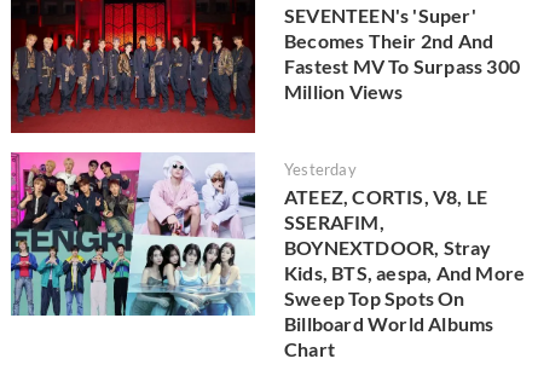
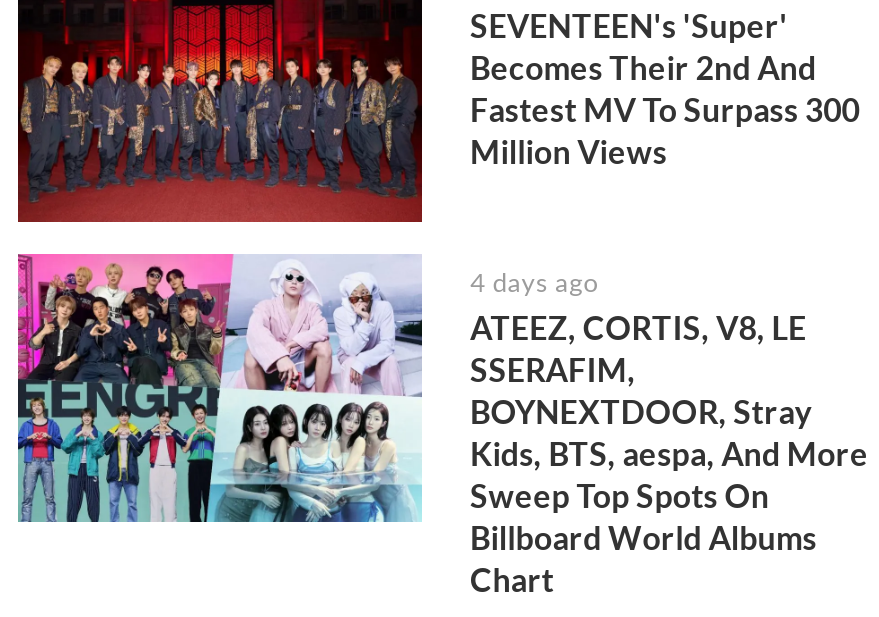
[284,160,356,179] Yesterday -> [470,265,598,297] 4 days ago

